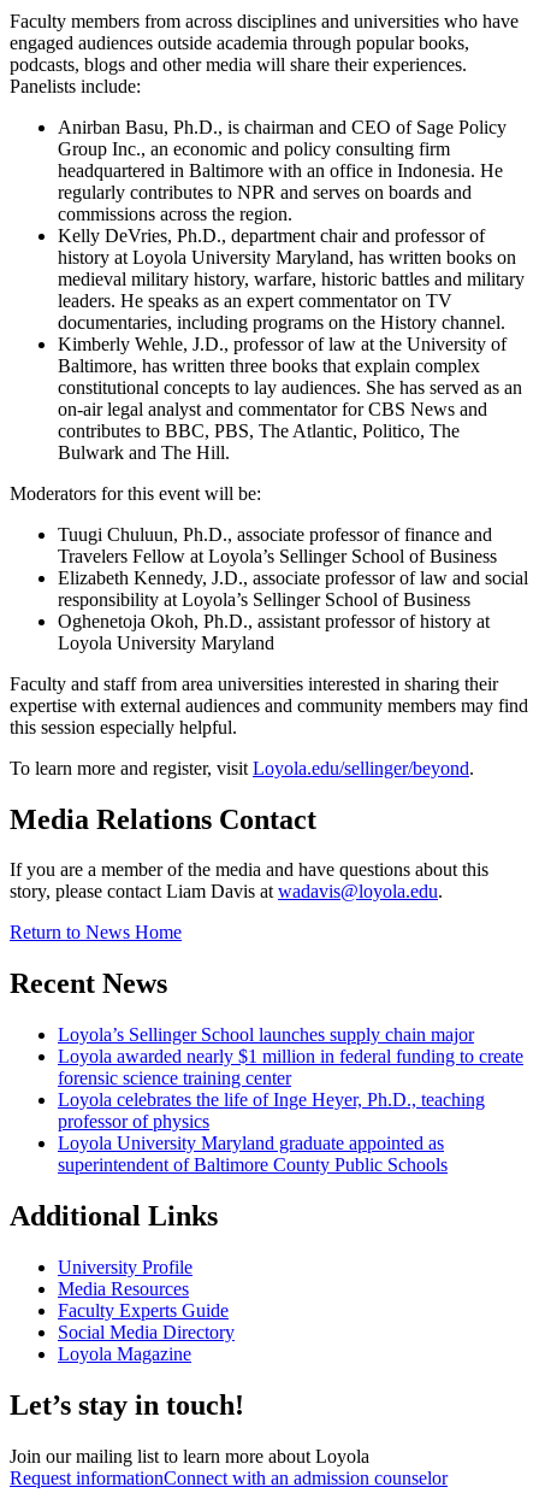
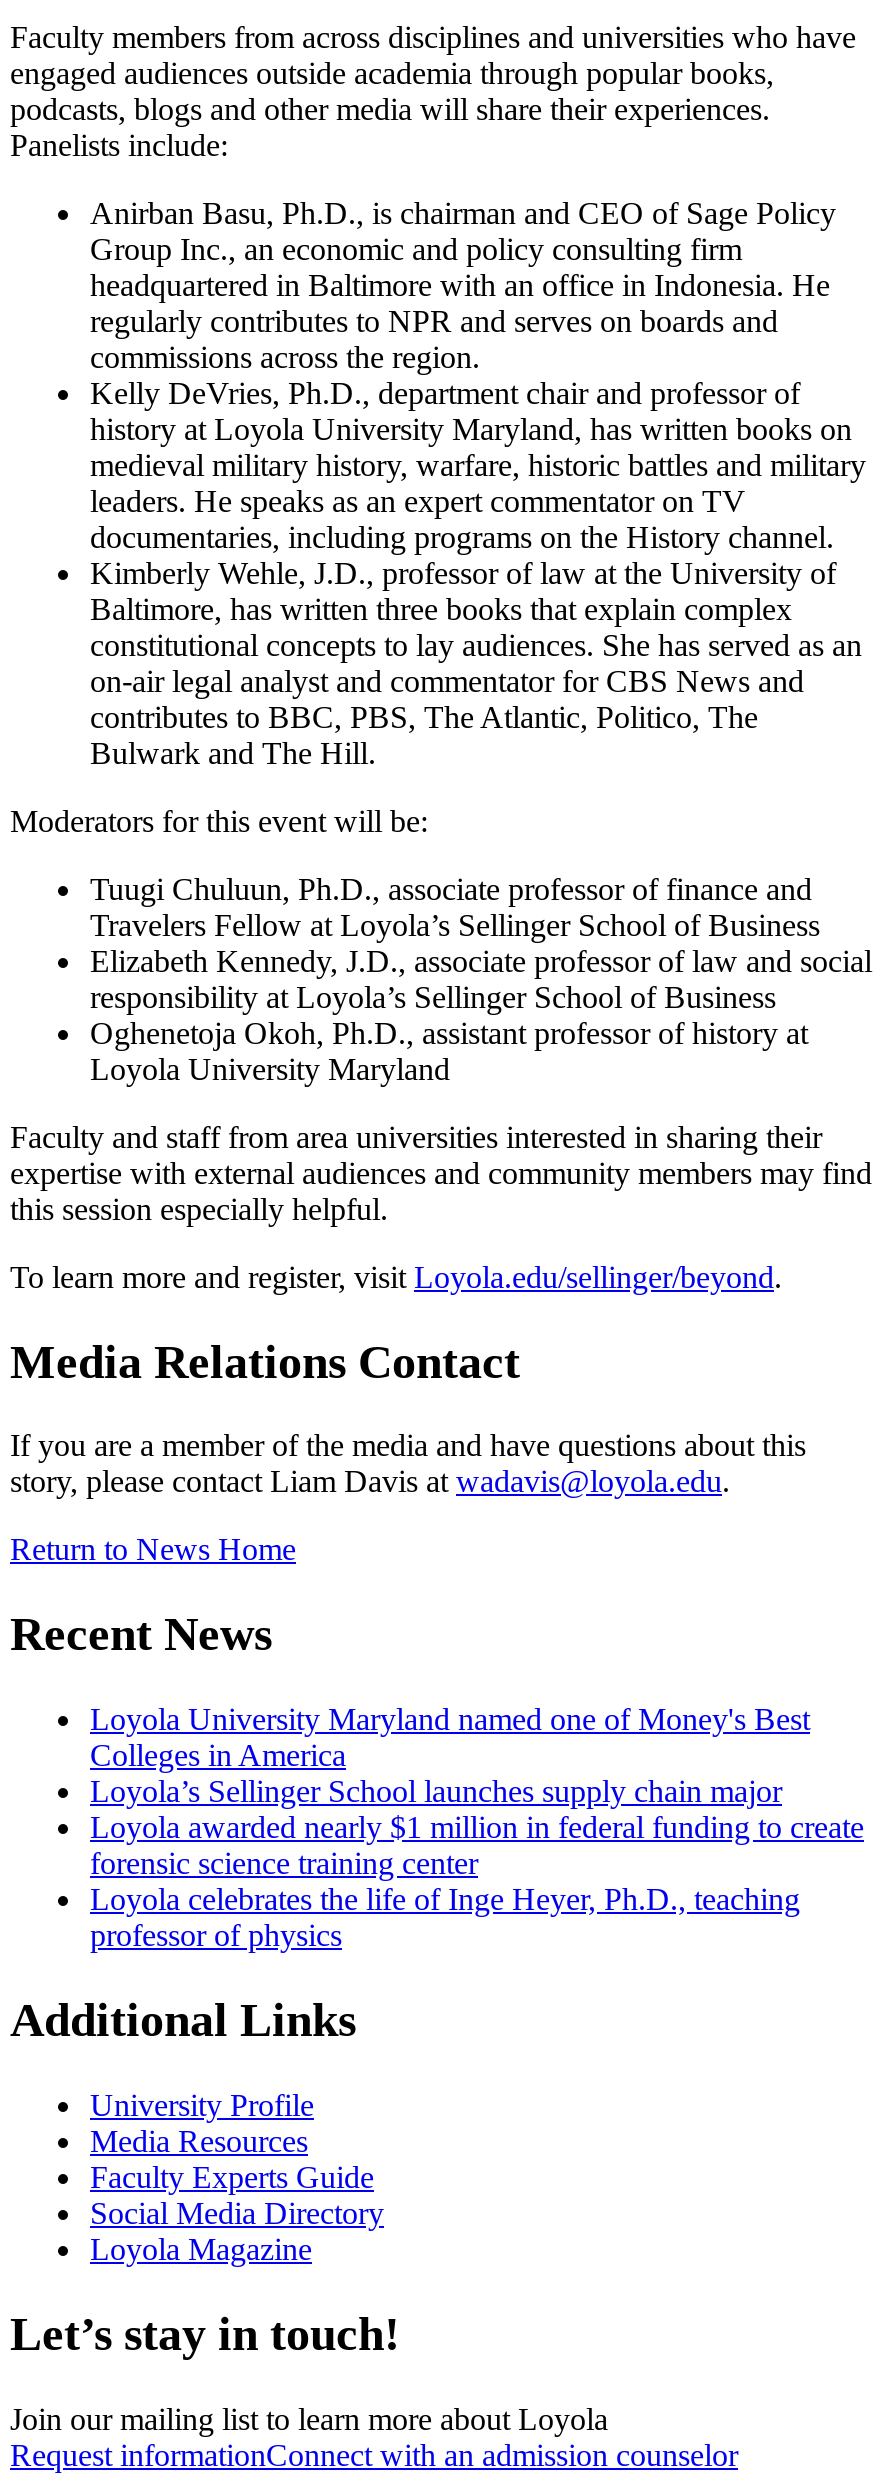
none -> [90,1702,810,1772] Loyola University Maryland named one of Money's Best | Colleges in America
moved [58,1024,523,1132] -> [90,1774,864,1952]: Loyola’s Sellinger School launches supply chain major | Loyola awarded nearly $1 million in federal funding to create | forensic science training center | Loyola celebrates the life of Inge Heyer, Ph.D., teaching | professor of physics
[58,1133,448,1175] Loyola University Maryland graduate appointed as | superintendent of Baltimore County Public Schools -> none

